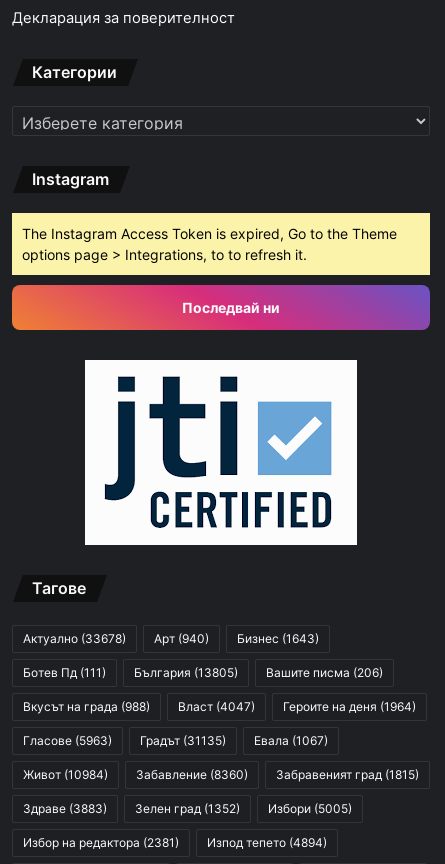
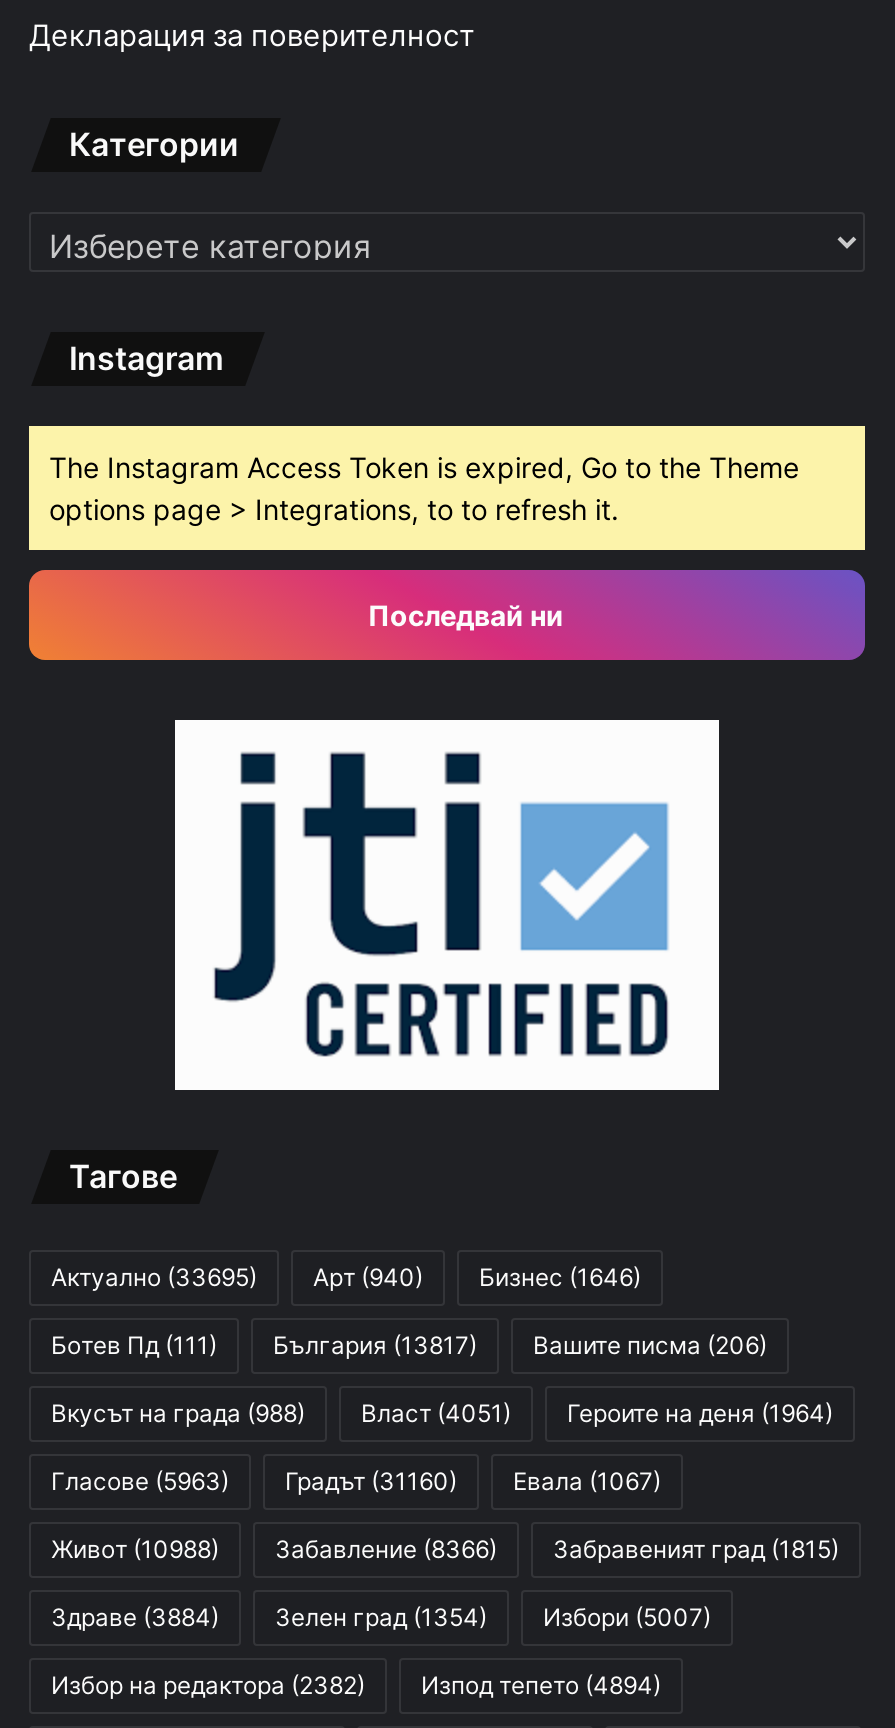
[23,631,126,646] Актуално (33678) -> [51,1263,257,1293] Актуално (33695)
[237,631,319,646] Бизнес (1643) -> [479,1263,641,1293] Бизнес (1646)
[23,665,383,680] Ботев Пд (111) България (13805) Вашите писма (206) -> [51,1331,767,1361] Ботев Пд (111) България (13817) Вашите писма (206)
[23,699,416,714] Вкусът на града (988) Власт (4047) Героите на деня (1964) -> [51,1399,833,1429] Вкусът на града (988) Власт (4051) Героите на деня (1964)
[23,733,328,748] Гласове (5963) Градът (31135) Евала (1067) -> [51,1467,661,1497] Гласове (5963) Градът (31160) Евала (1067)
[23,767,108,782] Живот (10984) -> [51,1535,219,1565] Живот (10988)
[136,767,248,782] Забавление (8360) -> [275,1535,497,1565] Забавление (8366)
[23,801,107,816] Здраве (3883) -> [51,1603,219,1633] Здраве (3884)
[135,801,240,816] Зелен град (1352) -> [275,1603,487,1633] Зелен град (1354)
[268,801,352,816] Избори (5005) -> [543,1603,711,1633] Избори (5007)
[23,835,179,850] Избор на редактора (2381) -> [51,1671,365,1701] Избор на редактора (2382)

